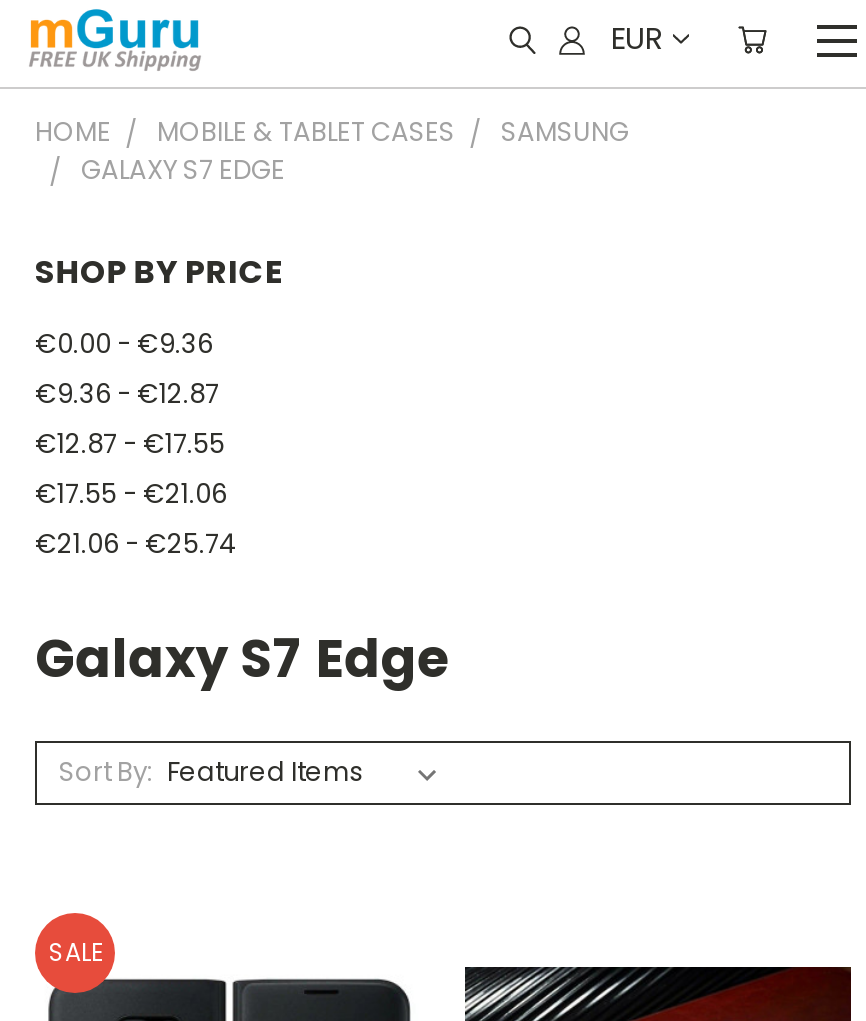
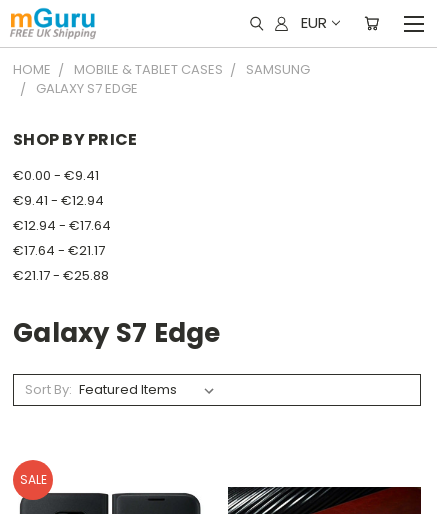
[35,325,213,363] €0.00 - €9.36 -> [13,166,99,185] €0.00 - €9.41
[35,375,219,413] €9.36 - €12.87 -> [13,191,104,210] €9.41 - €12.94
[35,425,225,463] €12.87 - €17.55 -> [13,216,111,235] €12.94 - €17.64
[35,475,227,513] €17.55 - €21.06 -> [13,241,105,260] €17.64 - €21.17
[35,525,237,563] €21.06 - €25.74 -> [13,266,109,285] €21.17 - €25.88

